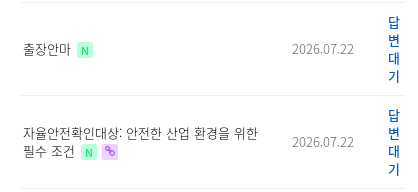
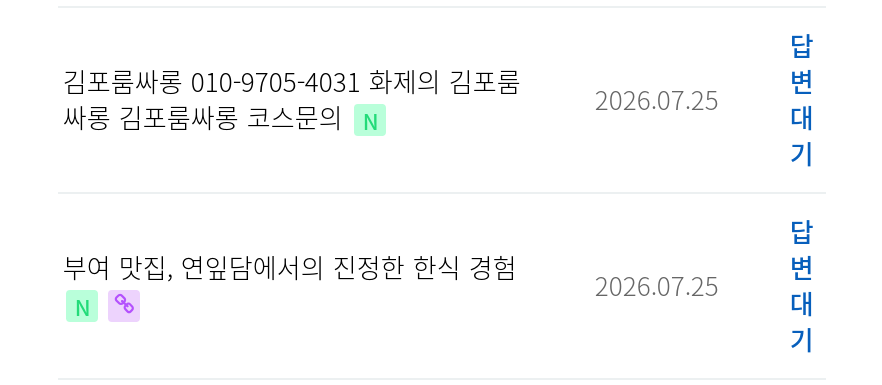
[23,39,89,58] 출장안마 N -> [63,62,521,137] 김포룸싸롱 010-9705-4031 화제의 김포룸 | 싸롱 김포룸싸롱 코스문의 N
[292,39,354,58] 2026.07.22 -> [595,80,719,118] 2026.07.25
[23,123,258,160] 자율안전확인대상: 안전한 산업 환경을 위한 | 필수 조건 N -> [63,248,517,323] 부여 맛집, 연잎담에서의 진정한 한식 경험 | N
[292,132,354,151] 2026.07.22 -> [595,266,719,304] 2026.07.25

